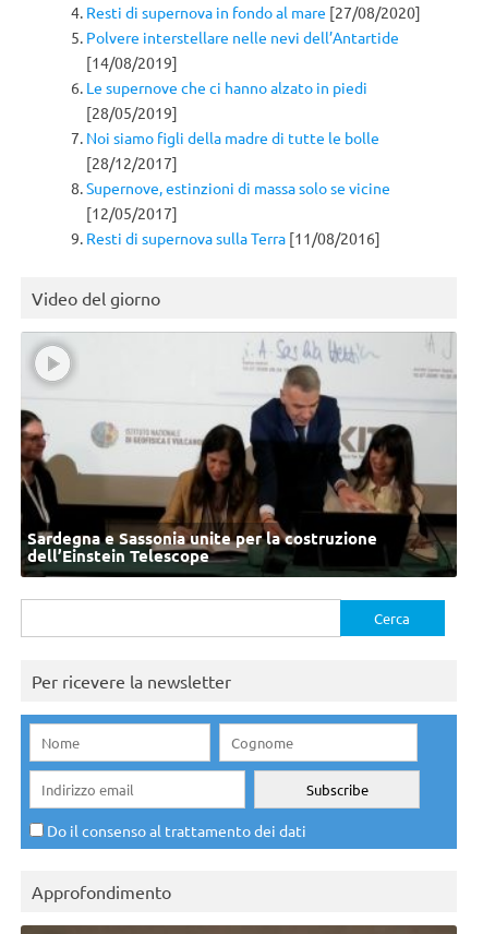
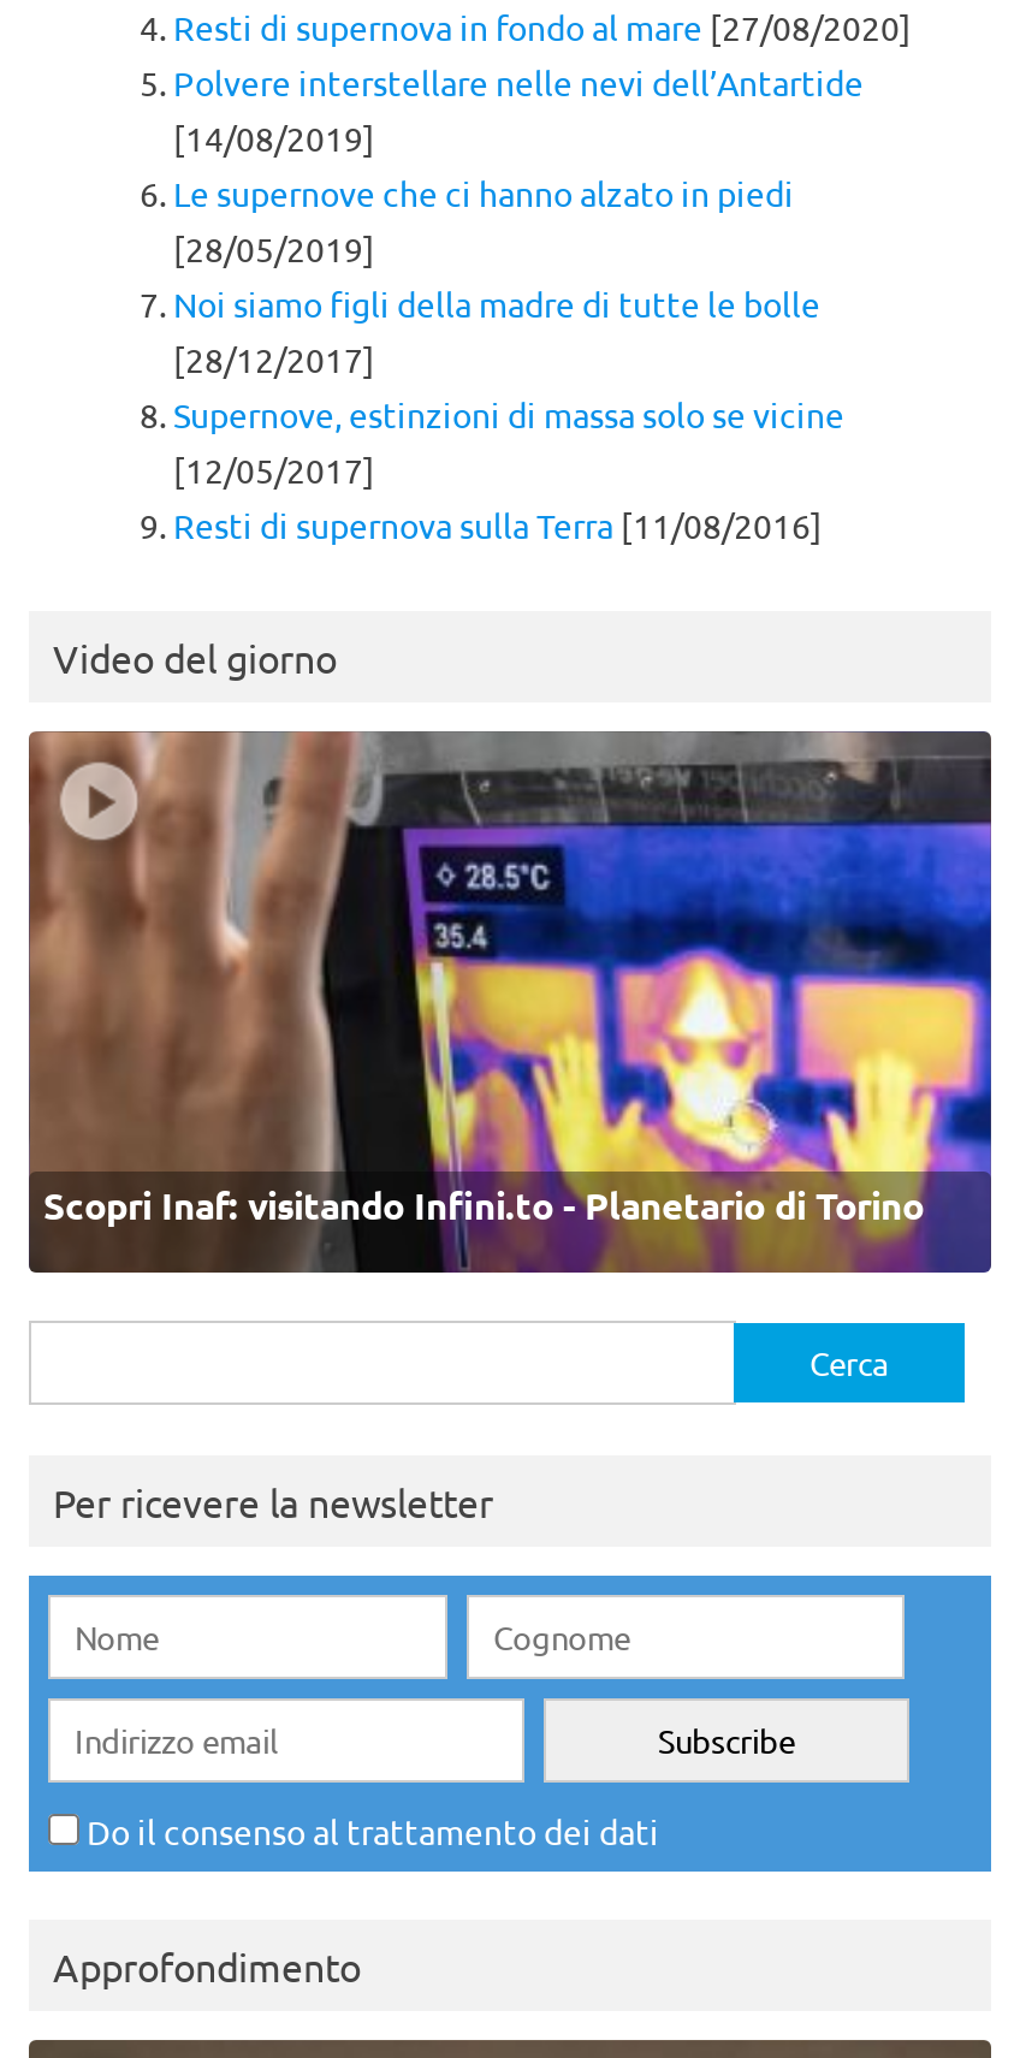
[20,333,458,578] [image] | Sardegna e Sassonia unite per la costruzione | dell’Einstein Telescope -> [26,731,994,1275] [image] | Scopri Inaf: visitando Infini.to - Planetario di Torino

